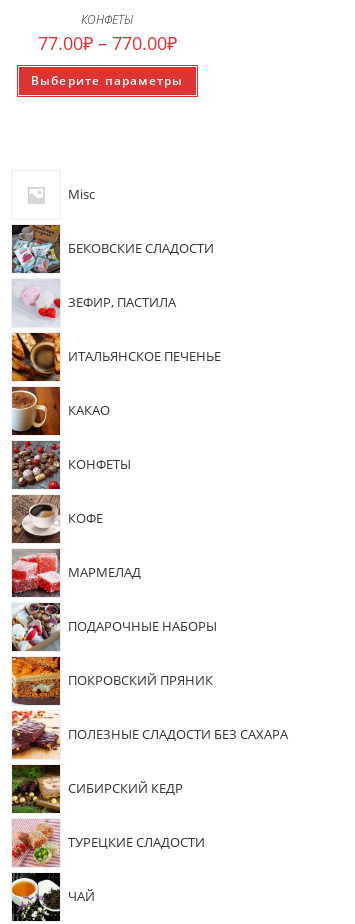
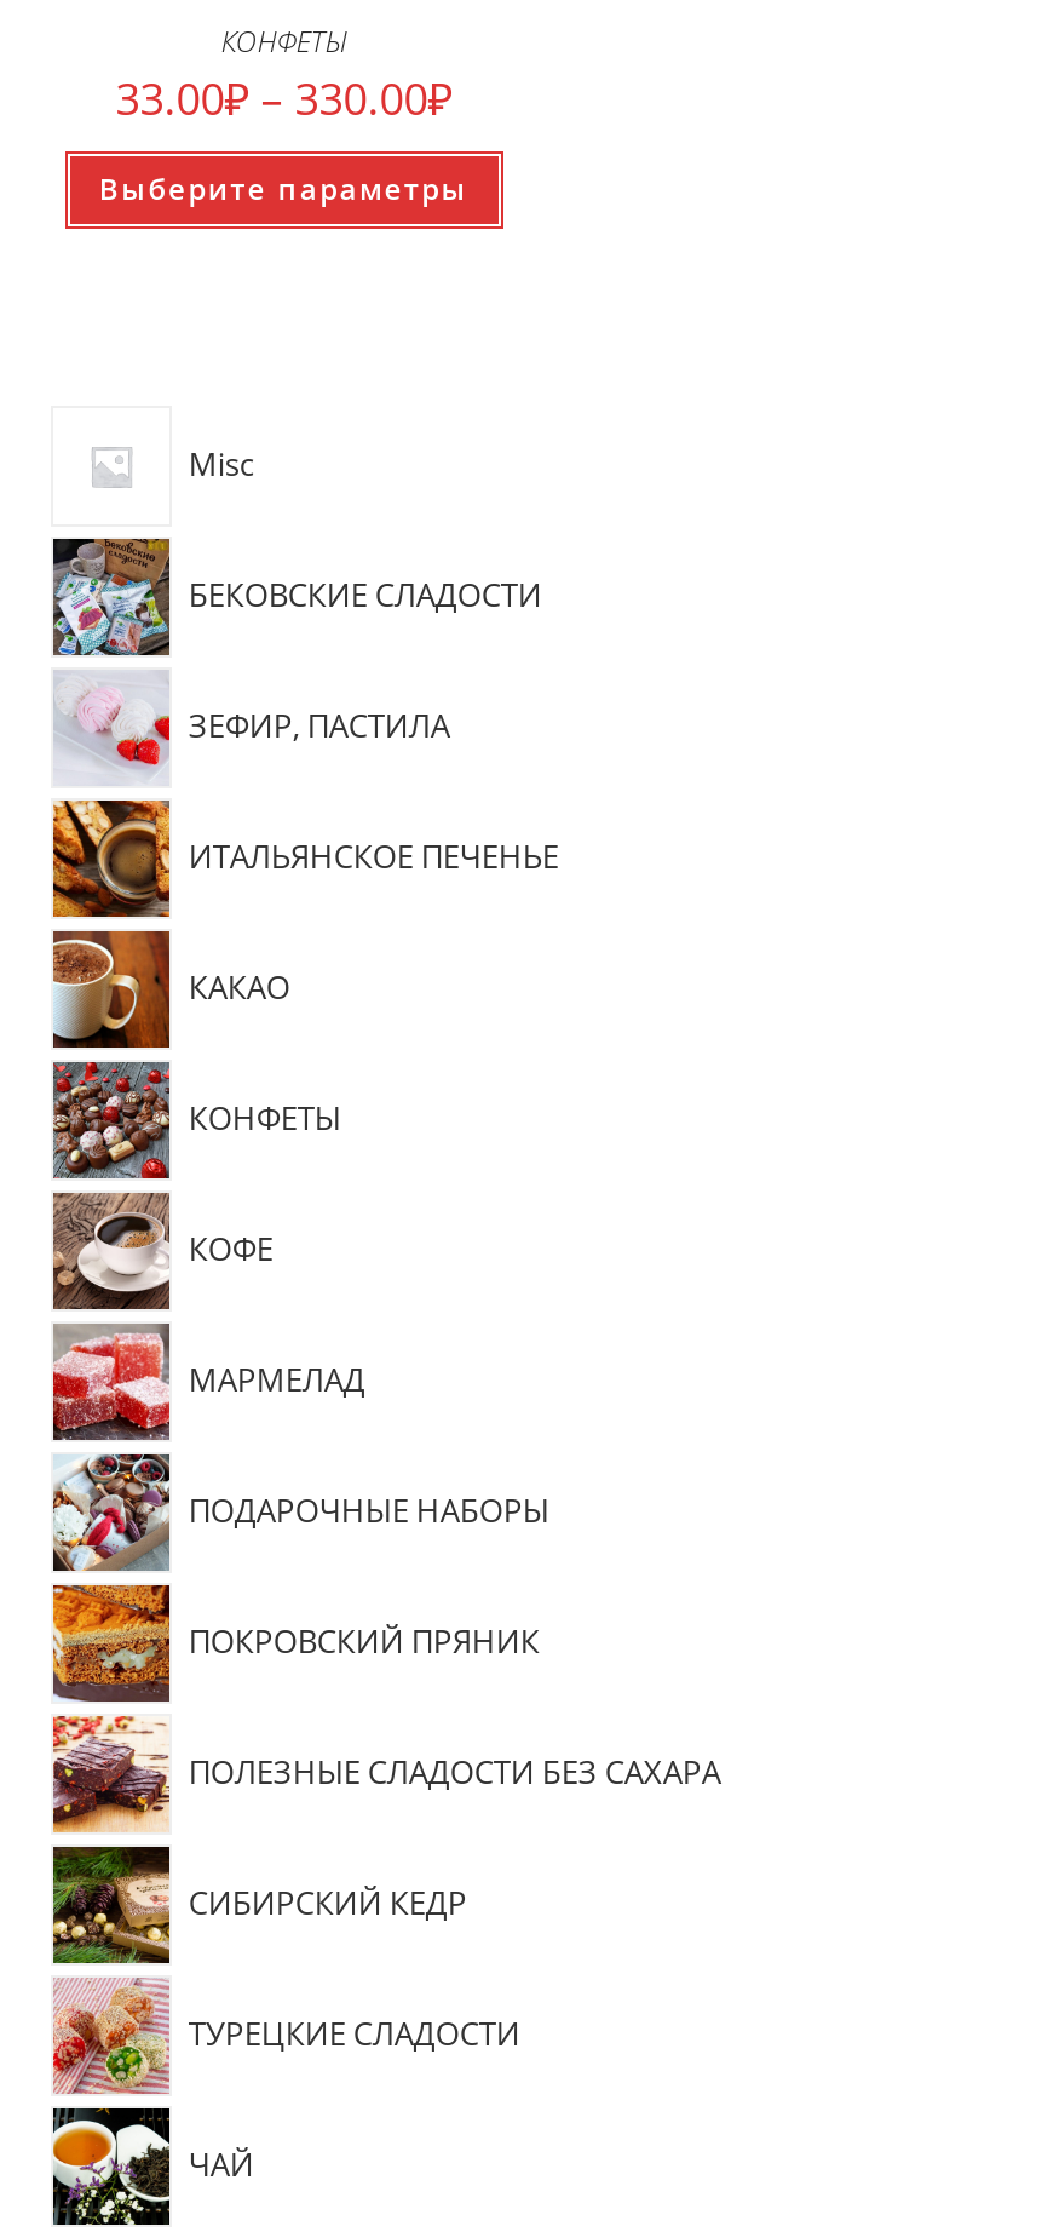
[38,31,177,55] 77.00₽ – 770.00₽ -> [115,68,452,126] 33.00₽ – 330.00₽

